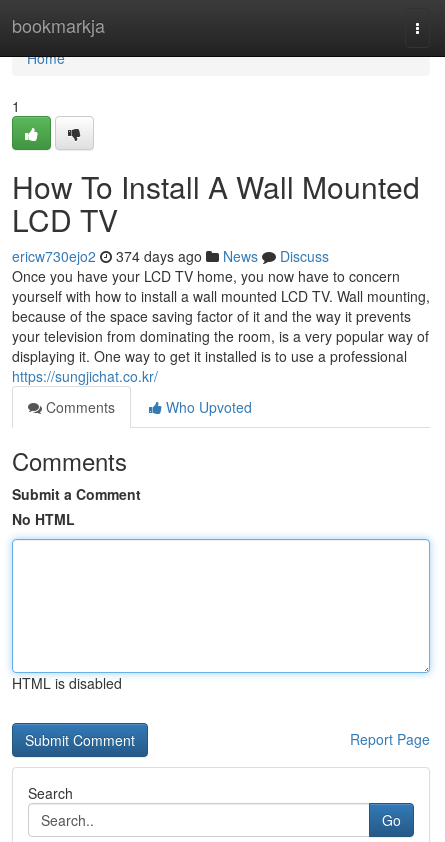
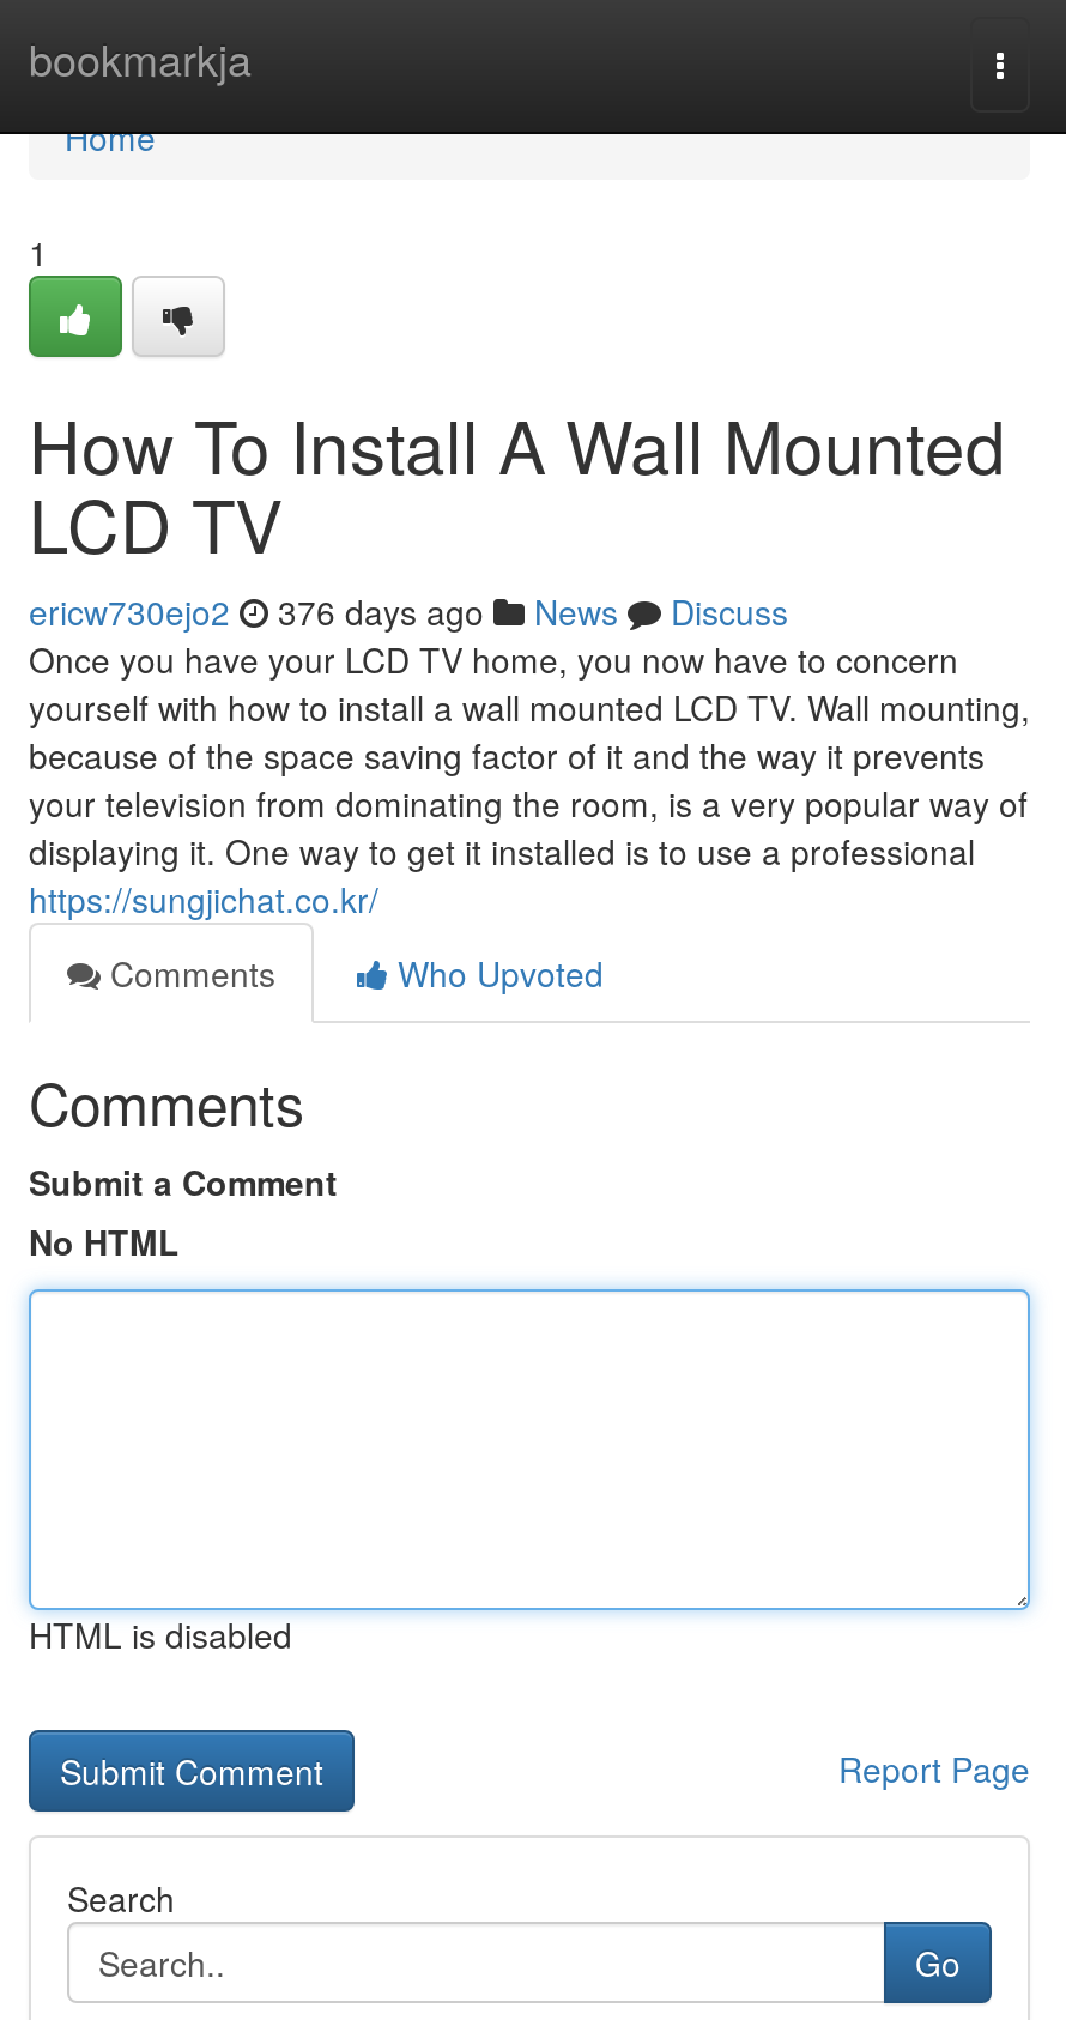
[12,246,329,266] ericw730ejo2 374 days ago News Discuss -> [29,587,788,635] ericw730ejo2 376 days ago News Discuss

